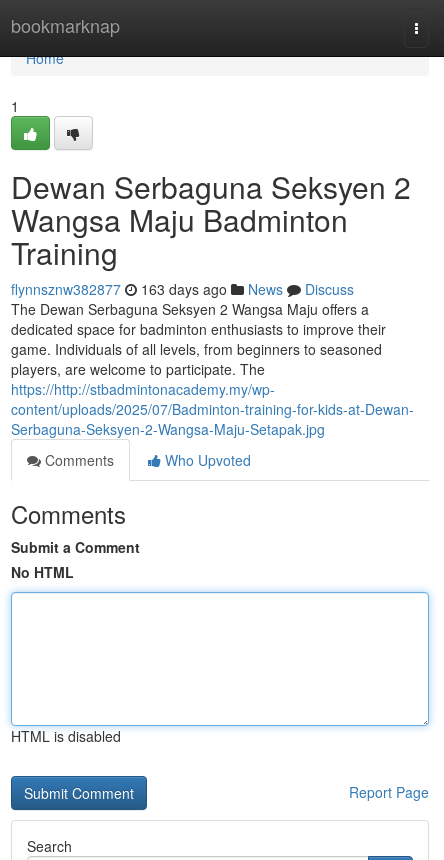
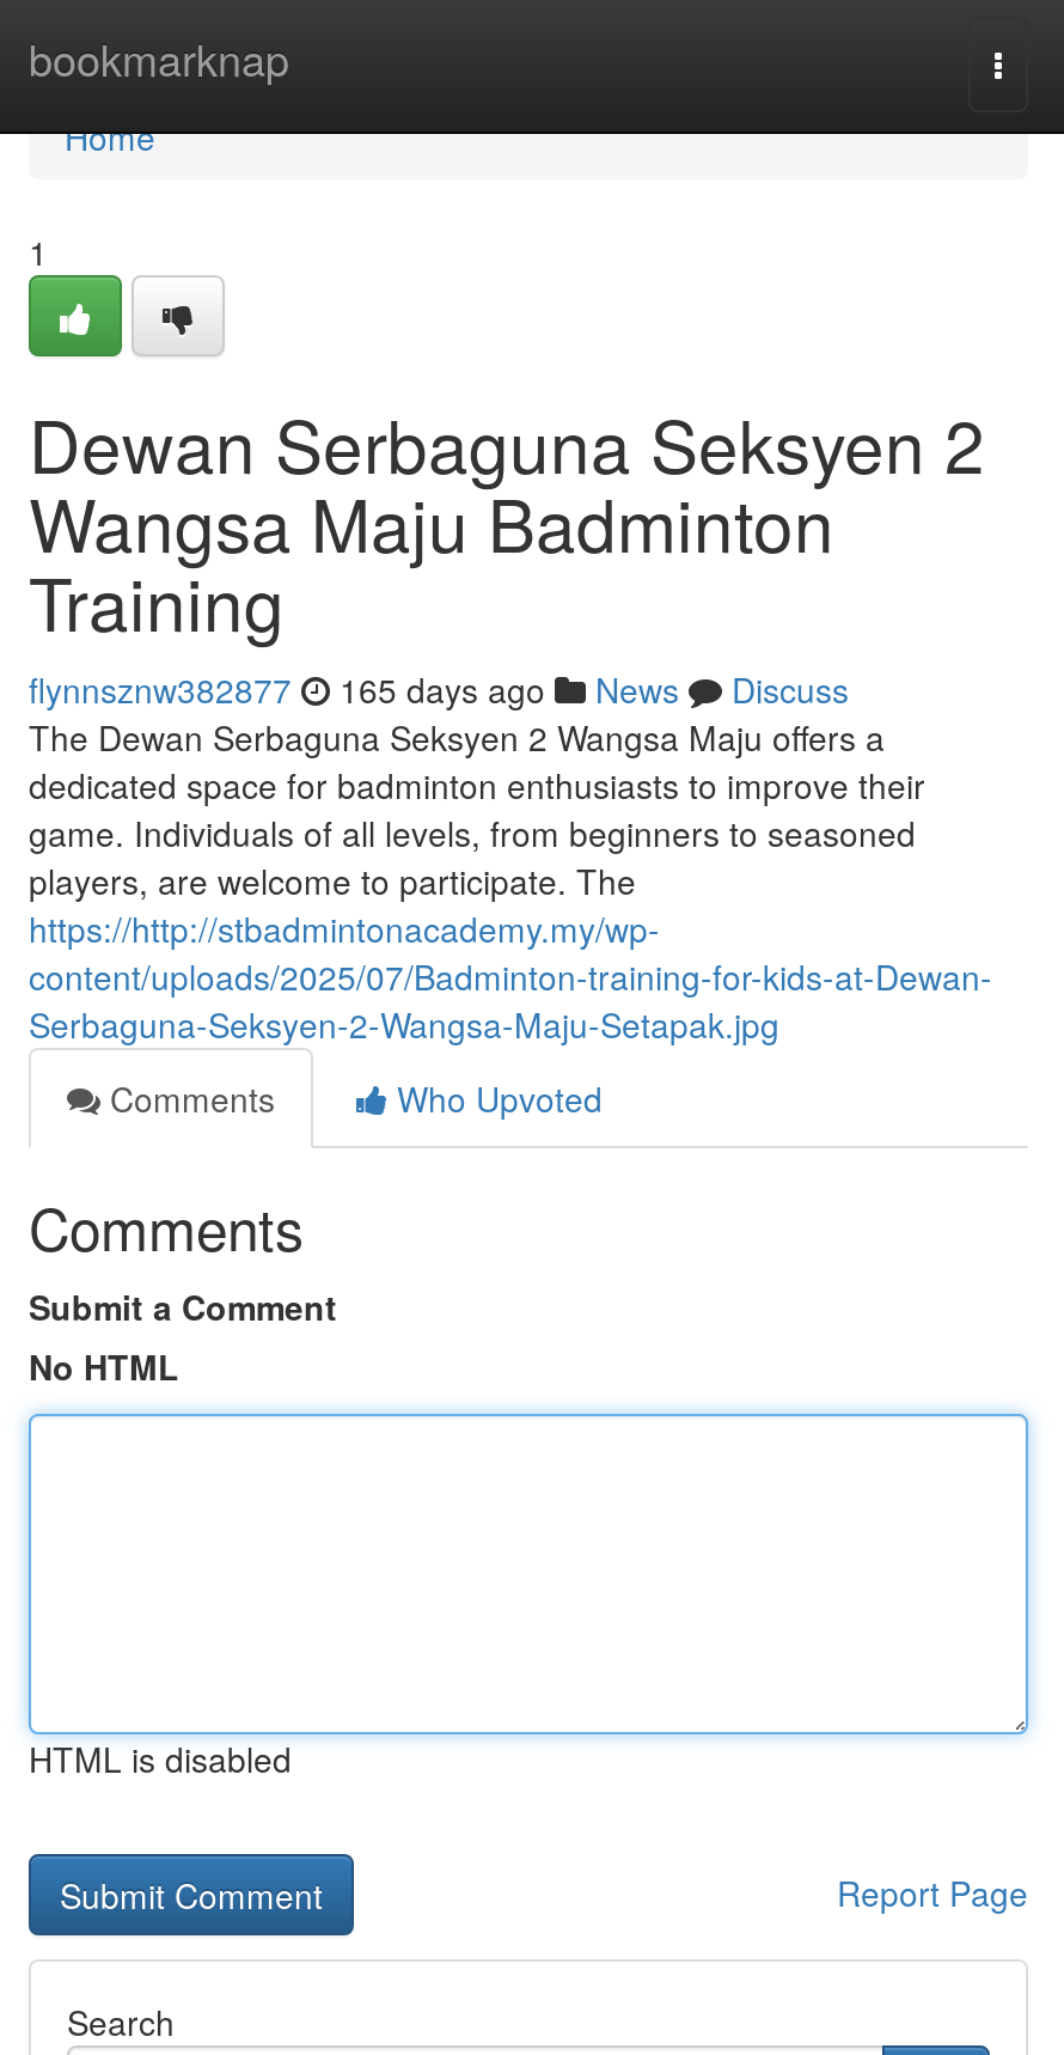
[11,279,354,299] flynnsznw382877 163 days ago News Discuss -> [29,665,849,713] flynnsznw382877 165 days ago News Discuss

